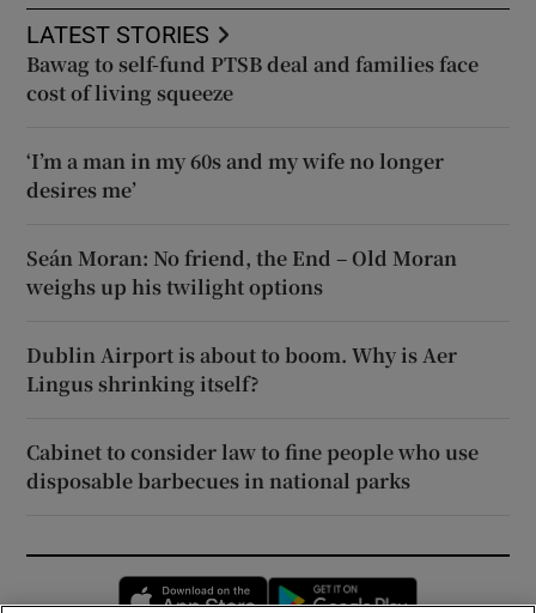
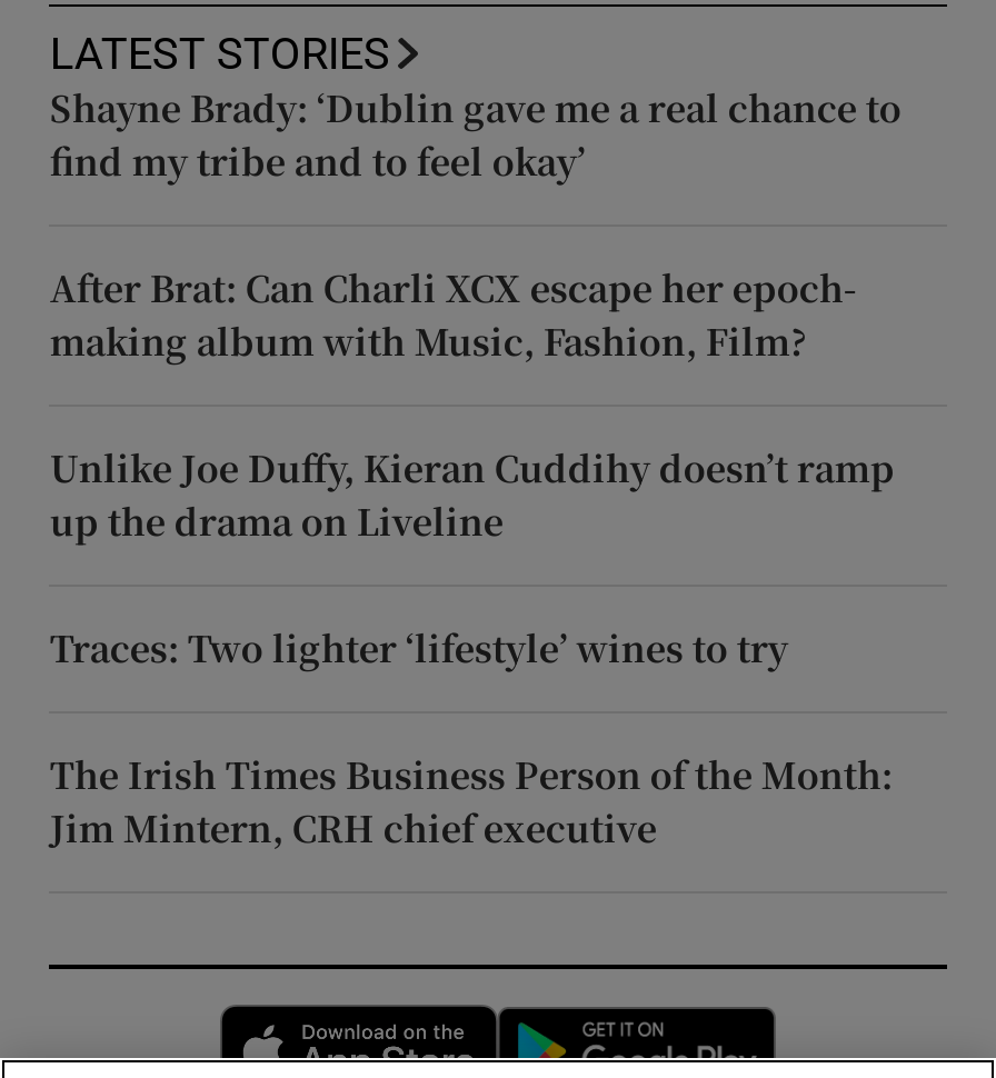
[27,50,479,106] Bawag to self-fund PTSB deal and families face | cost of living squeeze -> [50,83,901,187] Shayne Brady: ‘Dublin gave me a real chance to | find my tribe and to feel okay’
[27,147,444,203] ‘I’m a man in my 60s and my wife no longer | desires me’ -> [50,263,857,367] After Brat: Can Charli XCX escape her epoch- | making album with Music, Fashion, Film?
[27,244,458,300] Seán Moran: No friend, the End – Old Moran | weighs up his twilight options -> [50,443,895,547] Unlike Joe Duffy, Kieran Cuddihy doesn’t ramp | up the drama on Liveline
[27,341,458,397] Dublin Airport is about to boom. Why is Aer | Lingus shrinking itself? -> [50,623,788,674] Traces: Two lighter ‘lifestyle’ wines to try
[27,438,479,494] Cabinet to consider law to fine people who use | disposable barbecues in national parks -> [50,749,892,854] The Irish Times Business Person of the Month: | Jim Mintern, CRH chief executive

